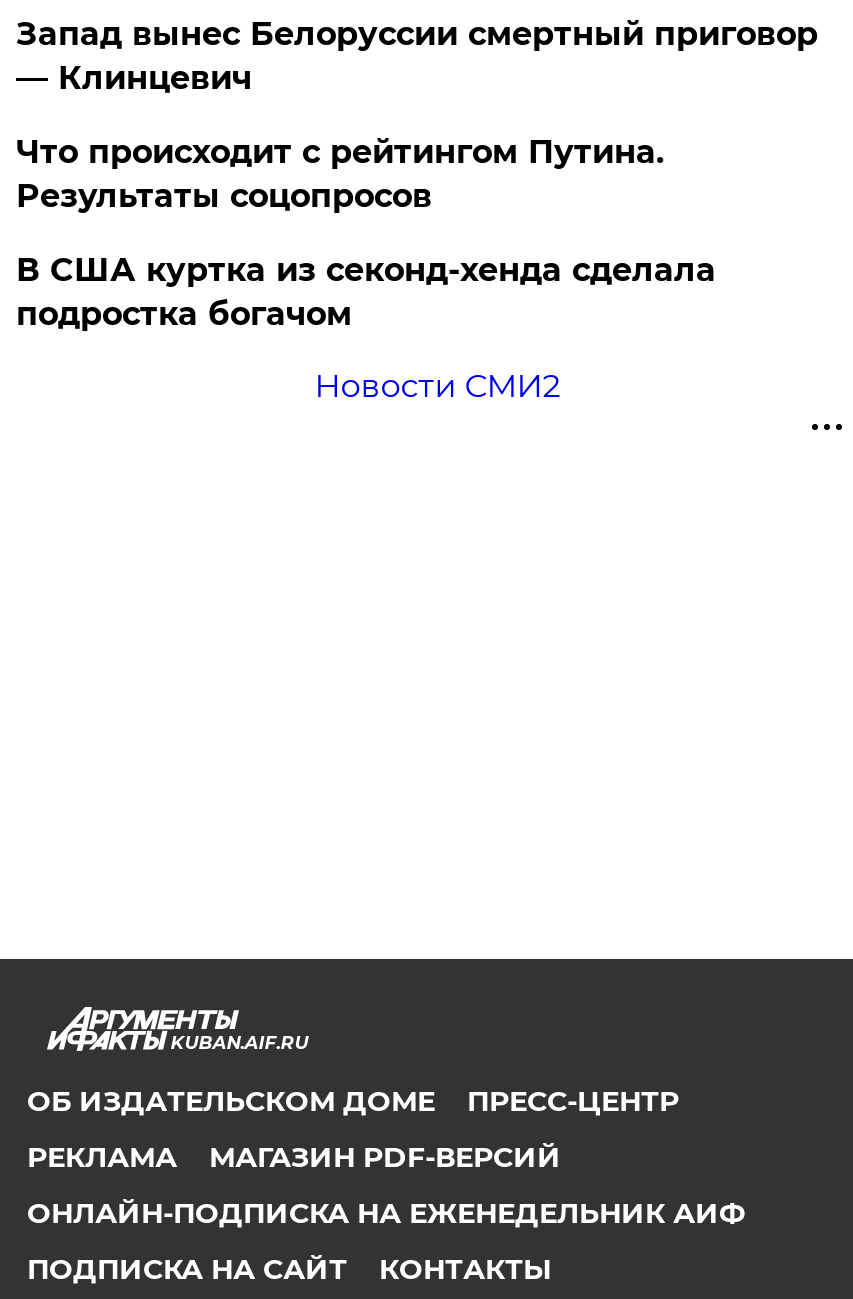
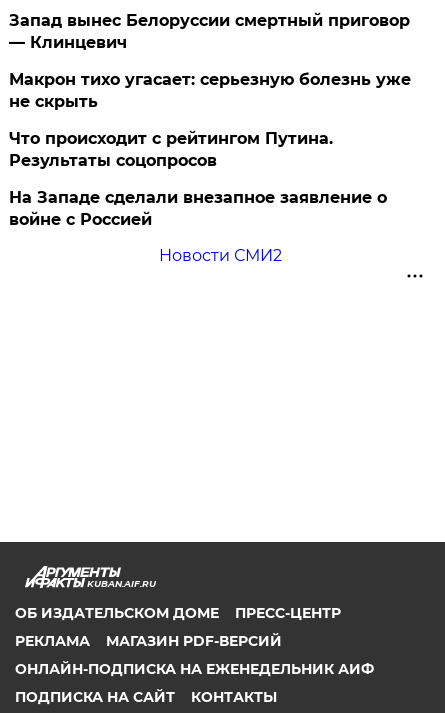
none -> [9,70,411,111] Макрон тихо угасает: серьезную болезнь уже | не скрыть
[16,251,716,333] В США куртка из секонд-хенда сделала | подростка богачом -> [9,188,387,229] На Западе сделали внезапное заявление о | войне с Россией

